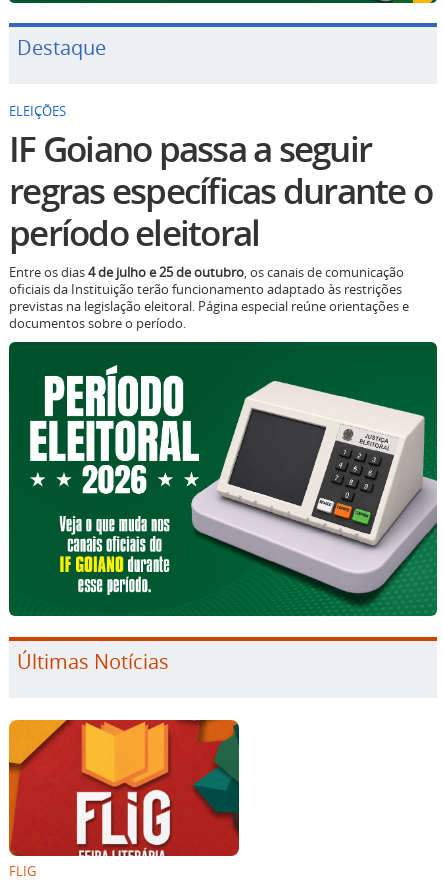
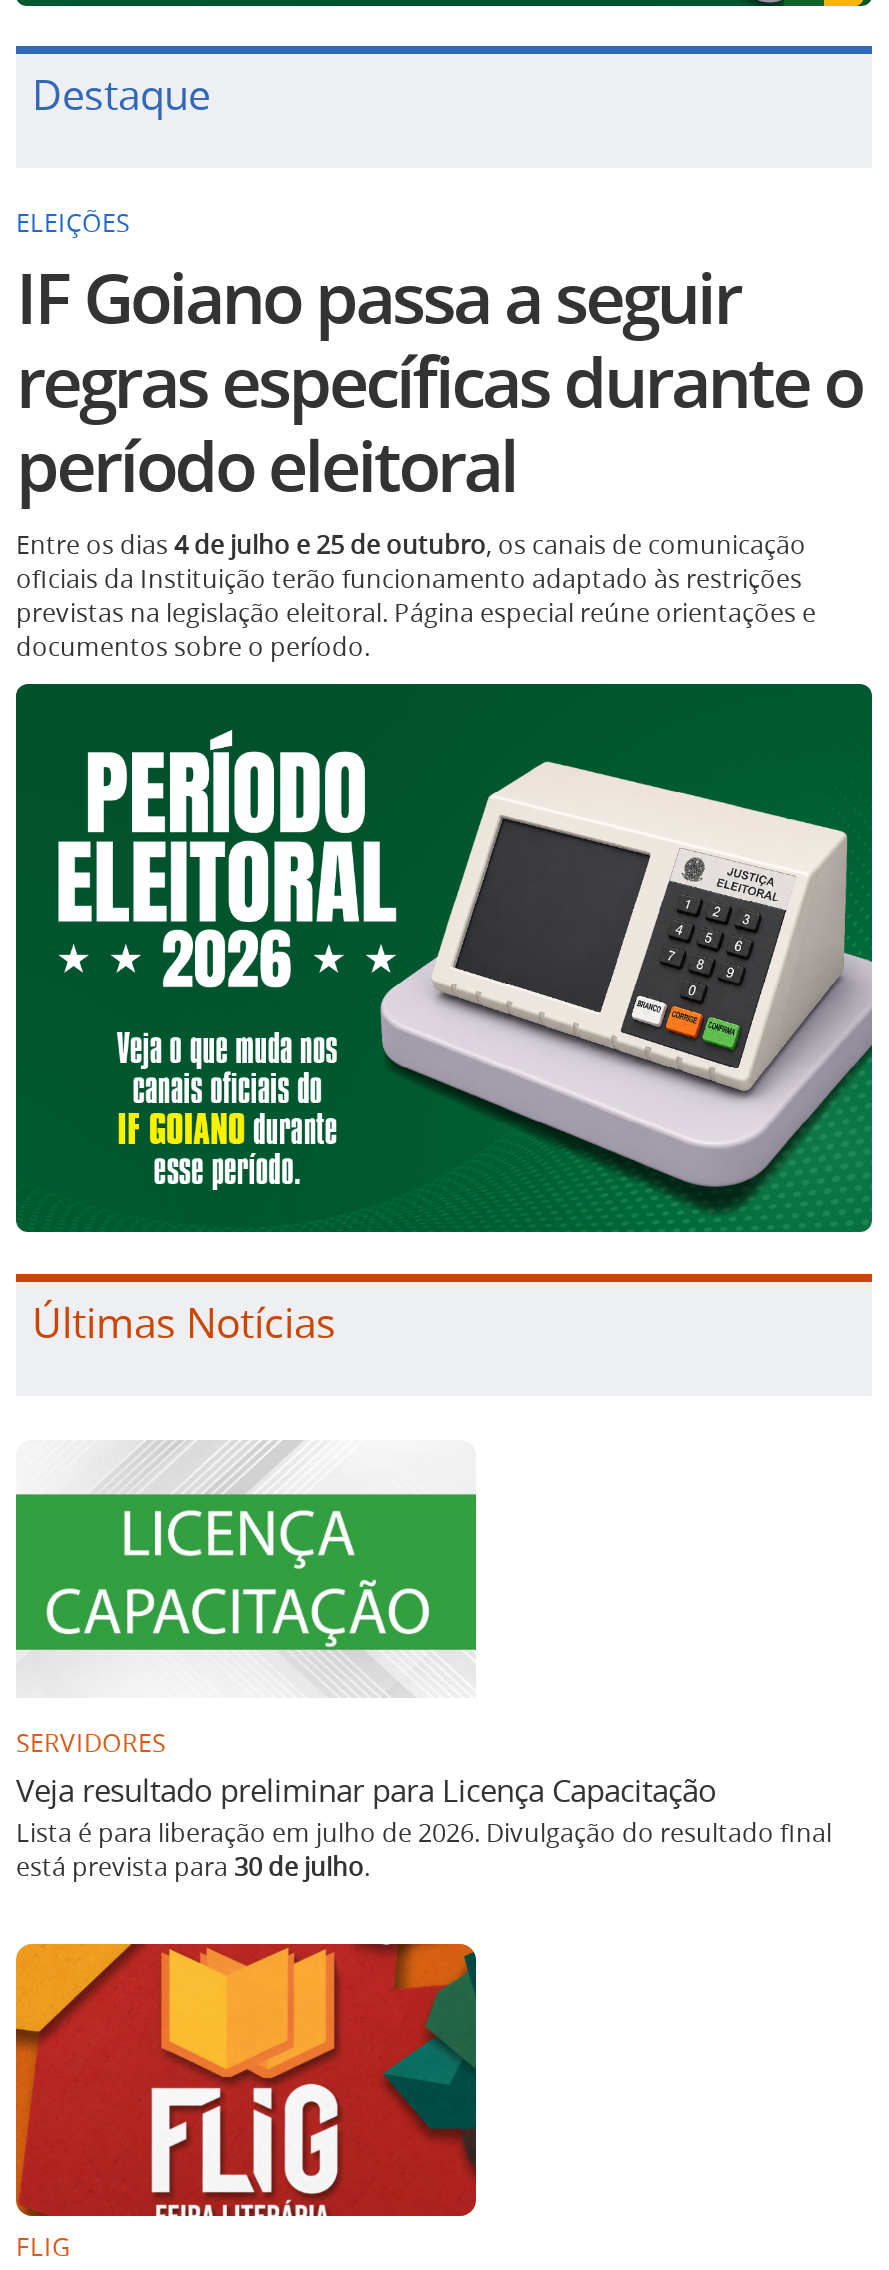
none -> [16,1440,832,1884] [image] | SERVIDORES | Veja resultado preliminar para Licença Capacitação | Lista é para liberação em julho de 2026. Divulgação do resultado final | está prevista para30 de julho.

